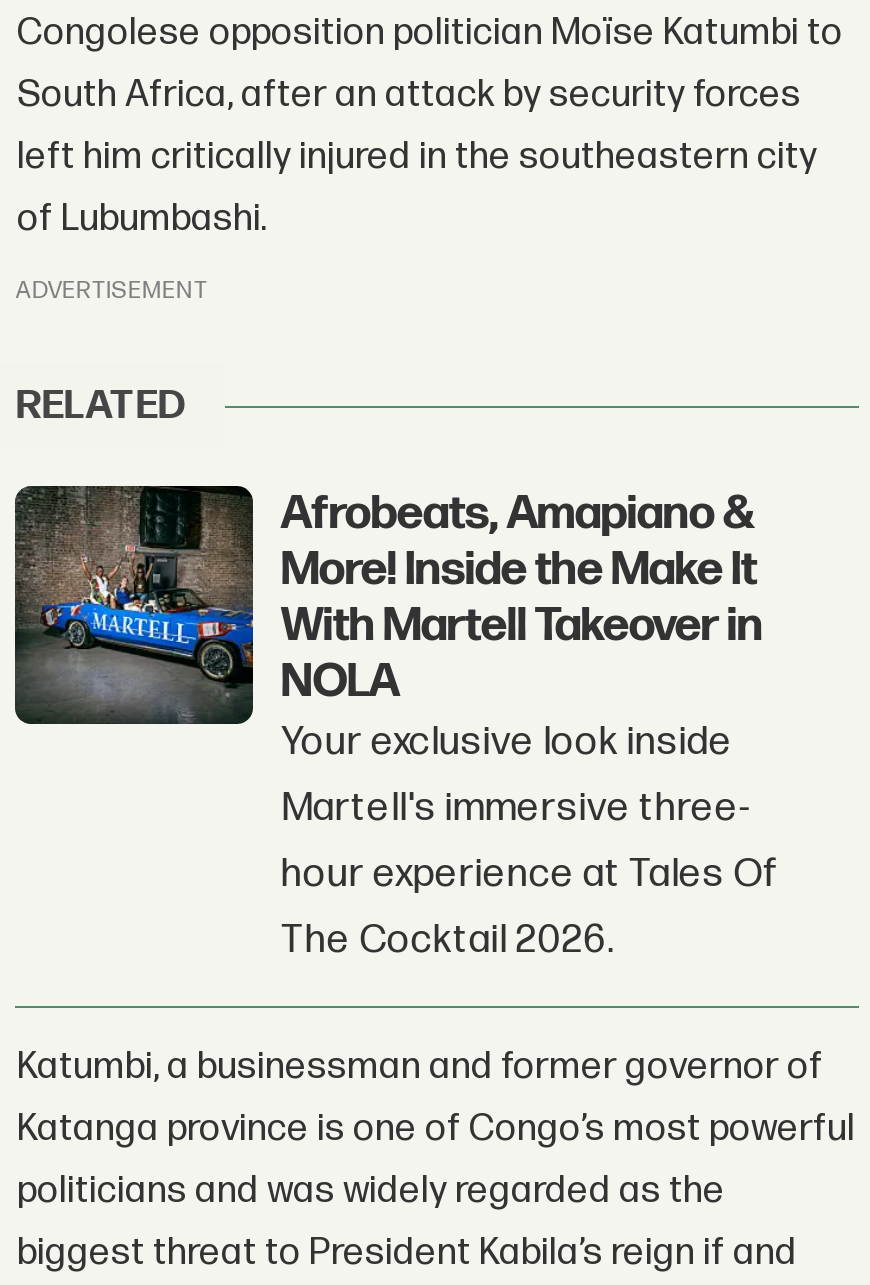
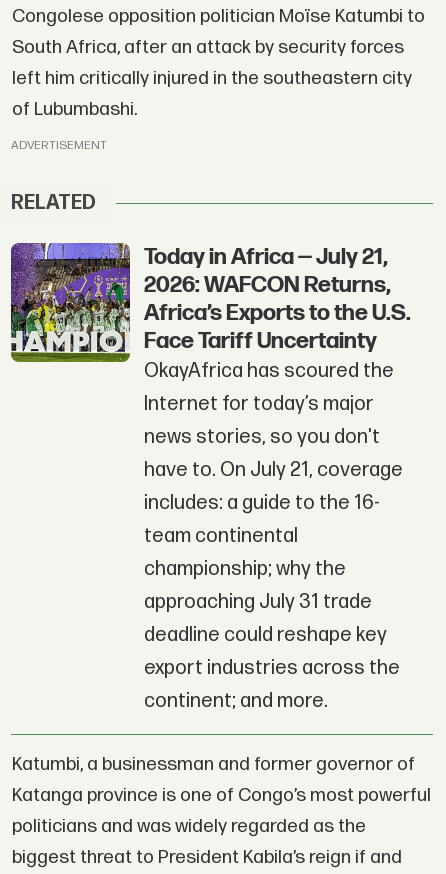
[13,484,779,964] [image] | Afrobeats, Amapiano & | More! Inside the Make It | With Martell Takeover in | NOLA | Your exclusive look inside | Martell's immersive three- | hour experience at Tales Of | The Cocktail 2026. -> [10,242,411,713] [image] | Today in Africa — July 21, | 2026: WAFCON Returns, | Africa’s Exports to the U.S. | Face Tariff Uncertainty | OkayAfrica has scoured the | Internet for today’s major | news stories, so you don't | have to. On July 21, coverage | includes: a guide to the 16- | team continental | championship; why the | approaching July 31 trade | deadline could reshape key | export industries across the | continent; and more.

